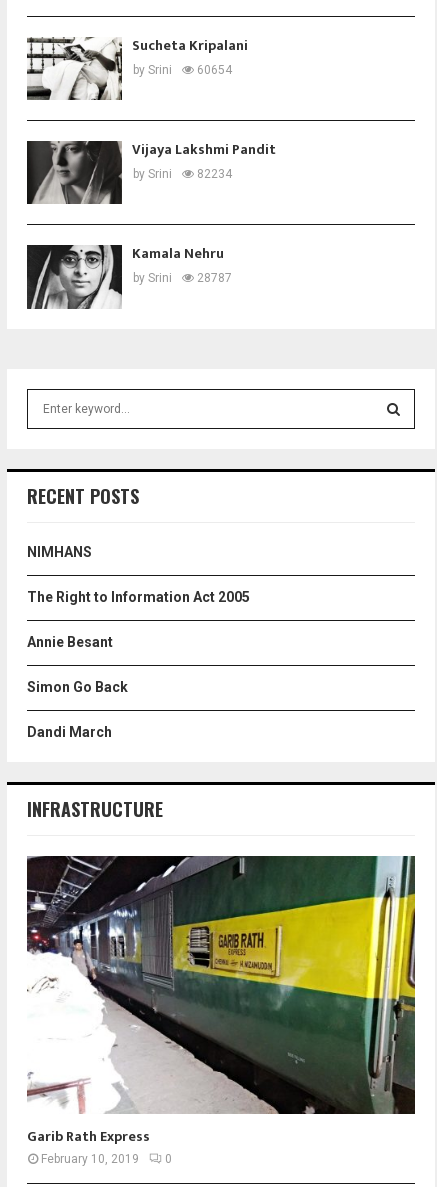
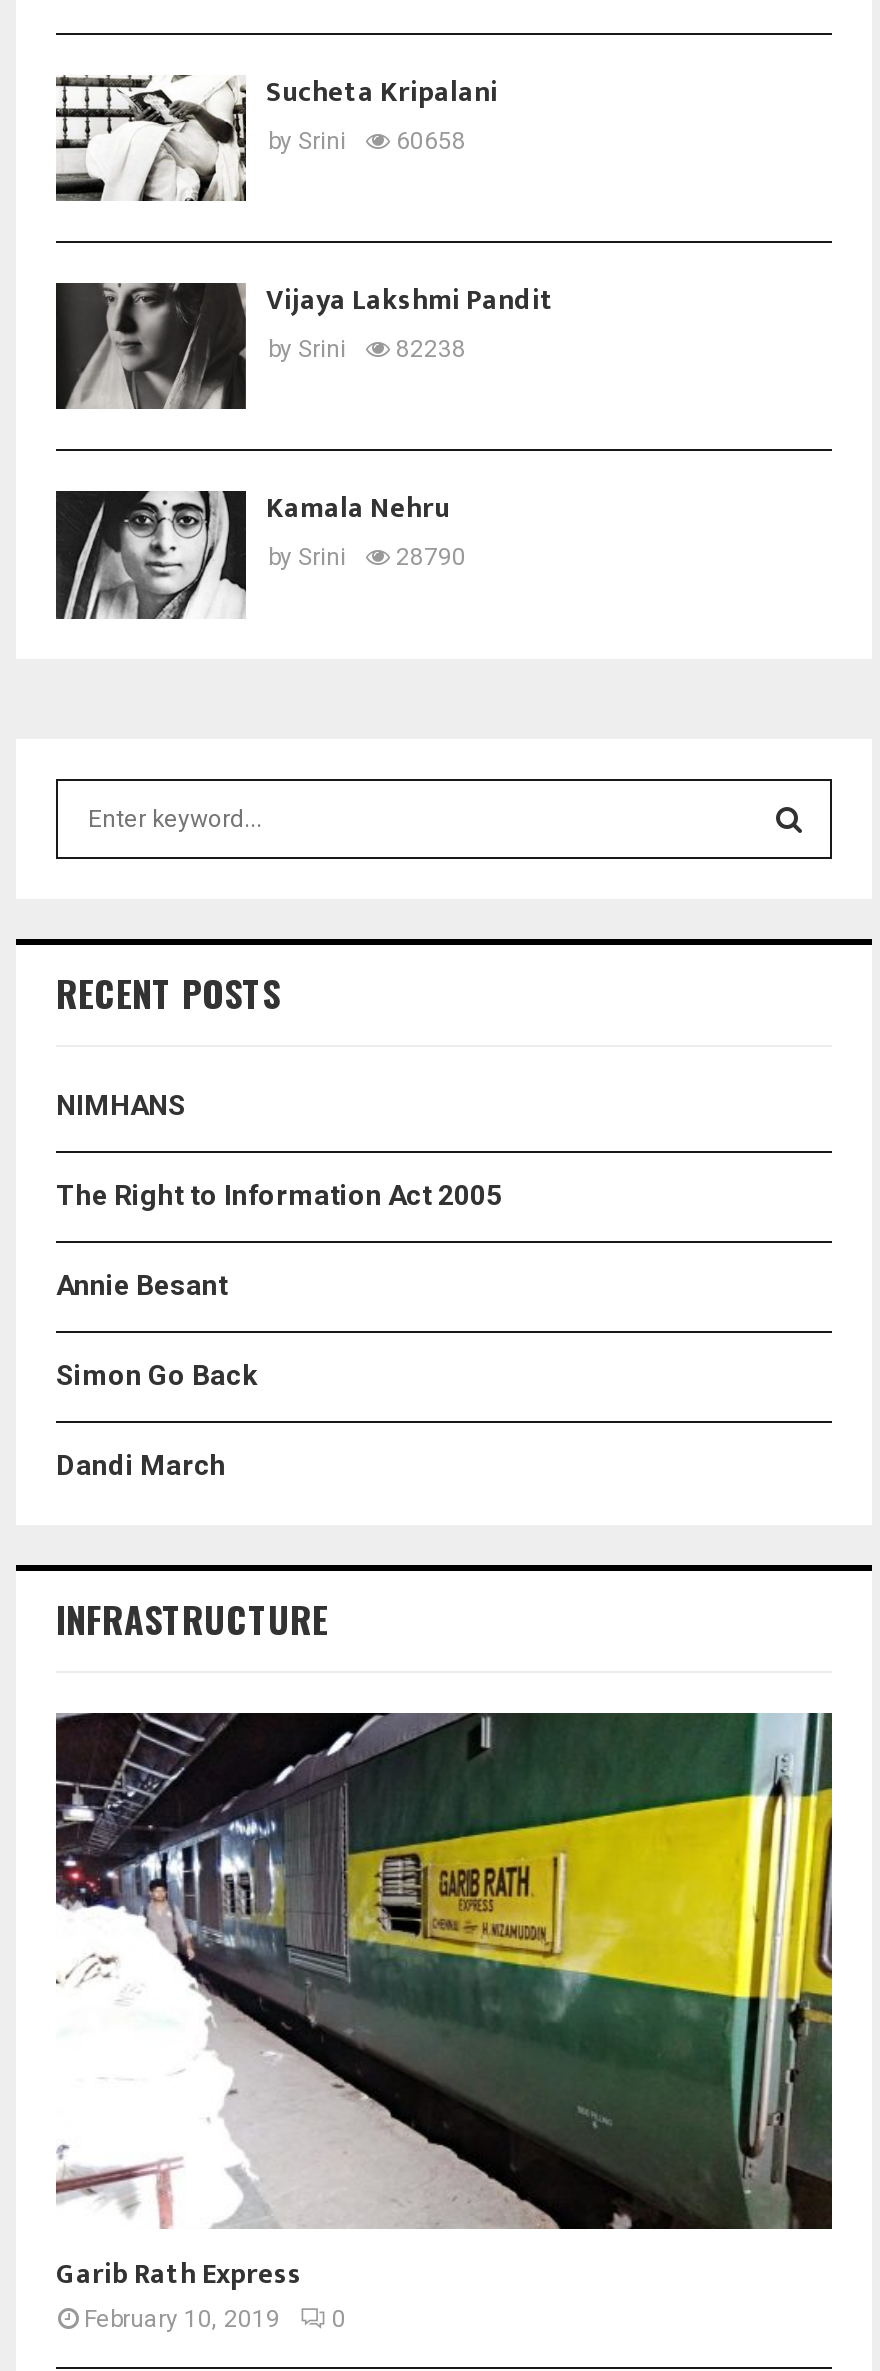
[133,62,232,76] by Srini 60654 -> [268,126,466,154] by Srini 60658
[133,167,232,181] by Srini 82234 -> [268,335,466,363] by Srini 82238
[133,271,232,285] by Srini 28787 -> [268,543,466,571] by Srini 28790

